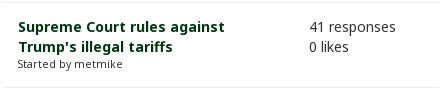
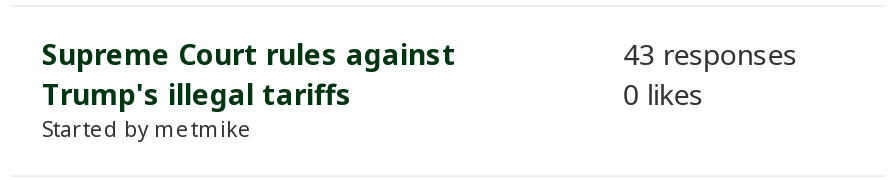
[309,17,396,36] 41 responses -> [623,35,797,73] 43 responses

